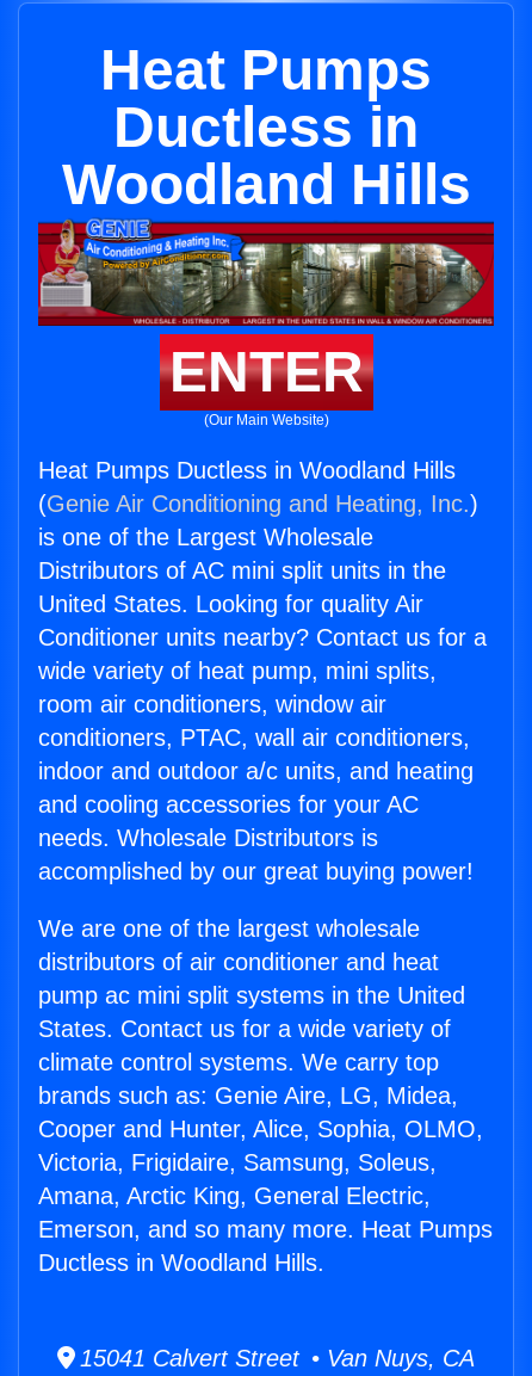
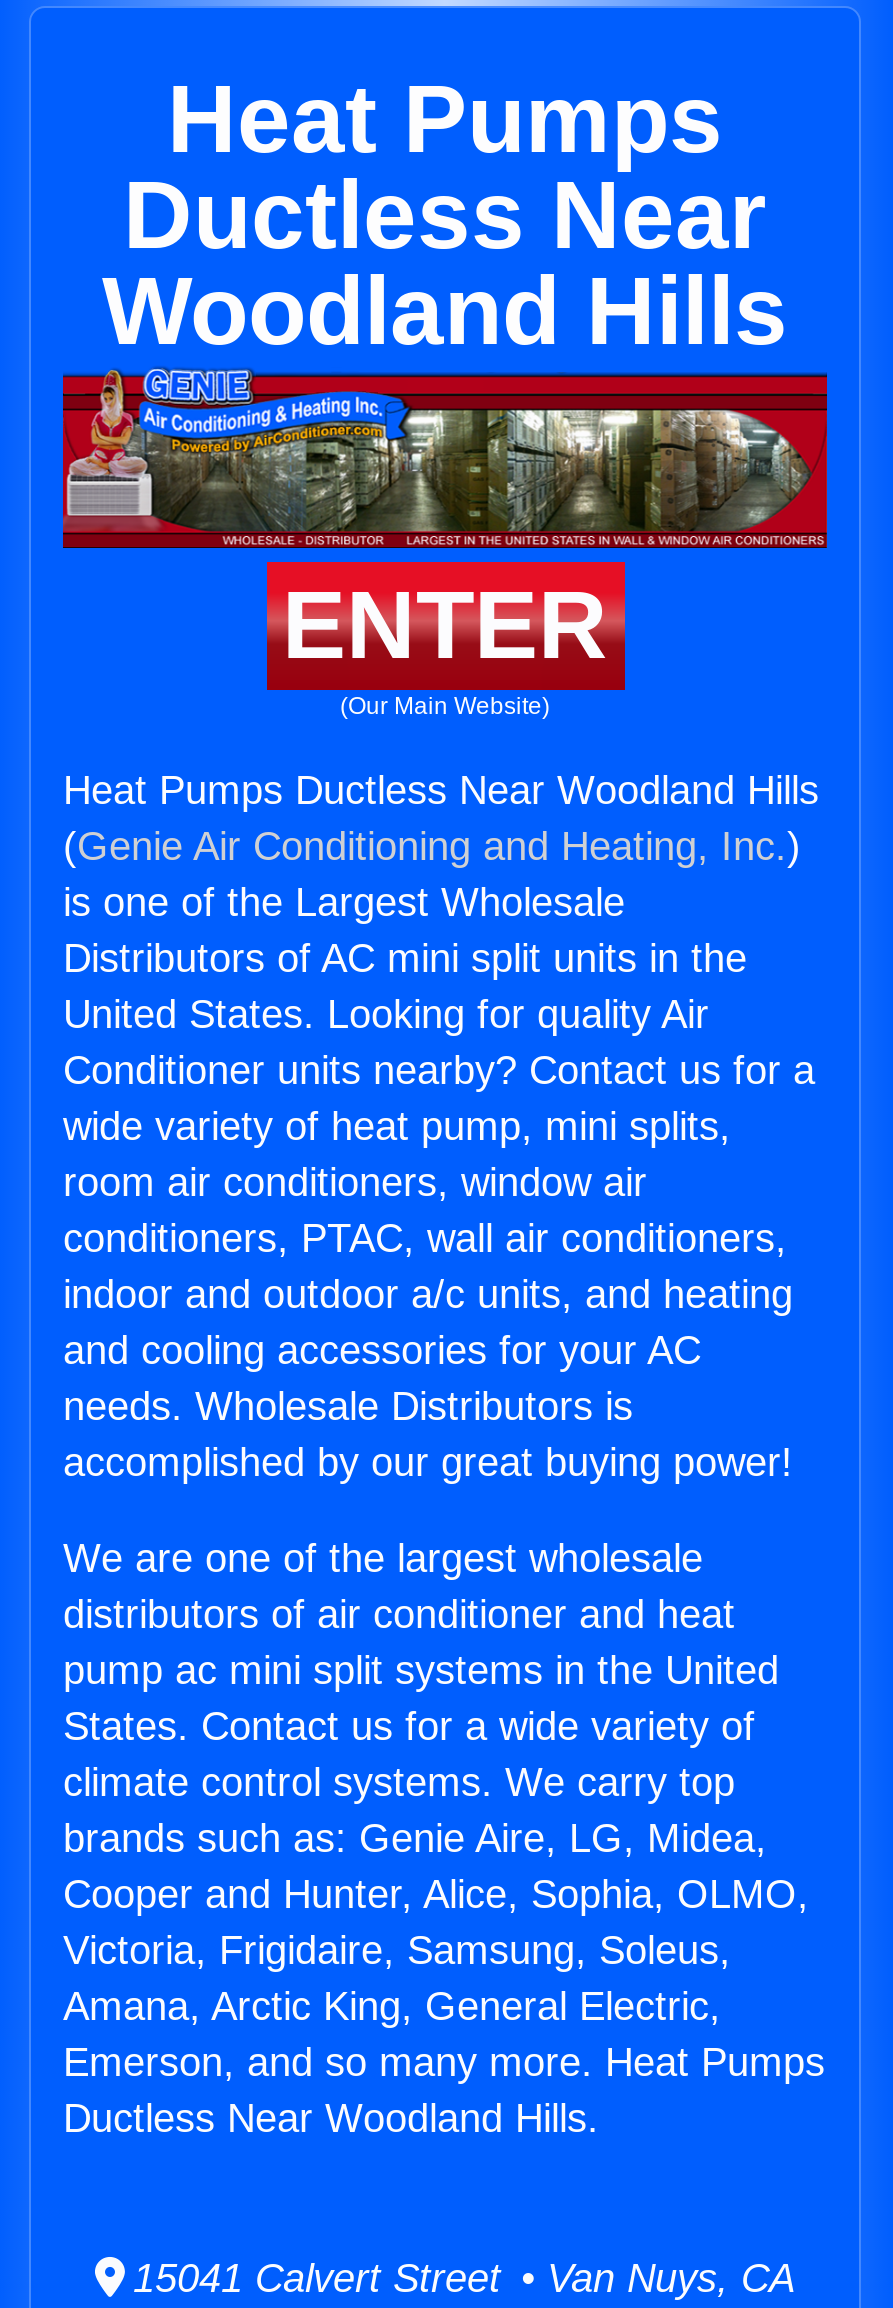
[113,95,419,159] Ductless in -> [123,162,767,268] Ductless Near
[38,457,456,483] Heat Pumps Ductless in Woodland Hills -> [63,768,819,812] Heat Pumps Ductless Near Woodland Hills
[38,1250,324,1276] Ductless in Woodland Hills. -> [63,2096,599,2140] Ductless Near Woodland Hills.

